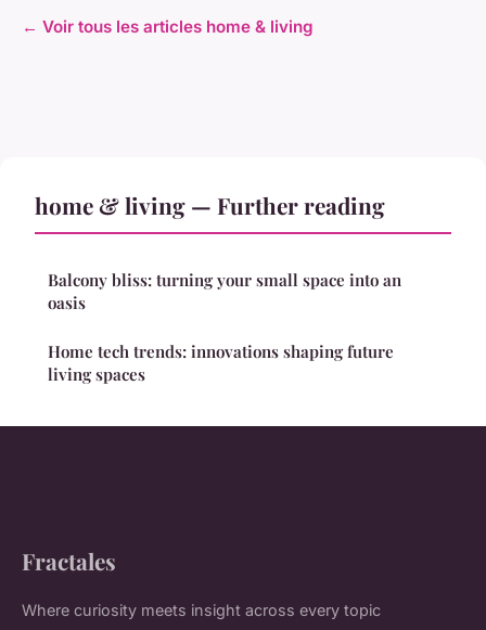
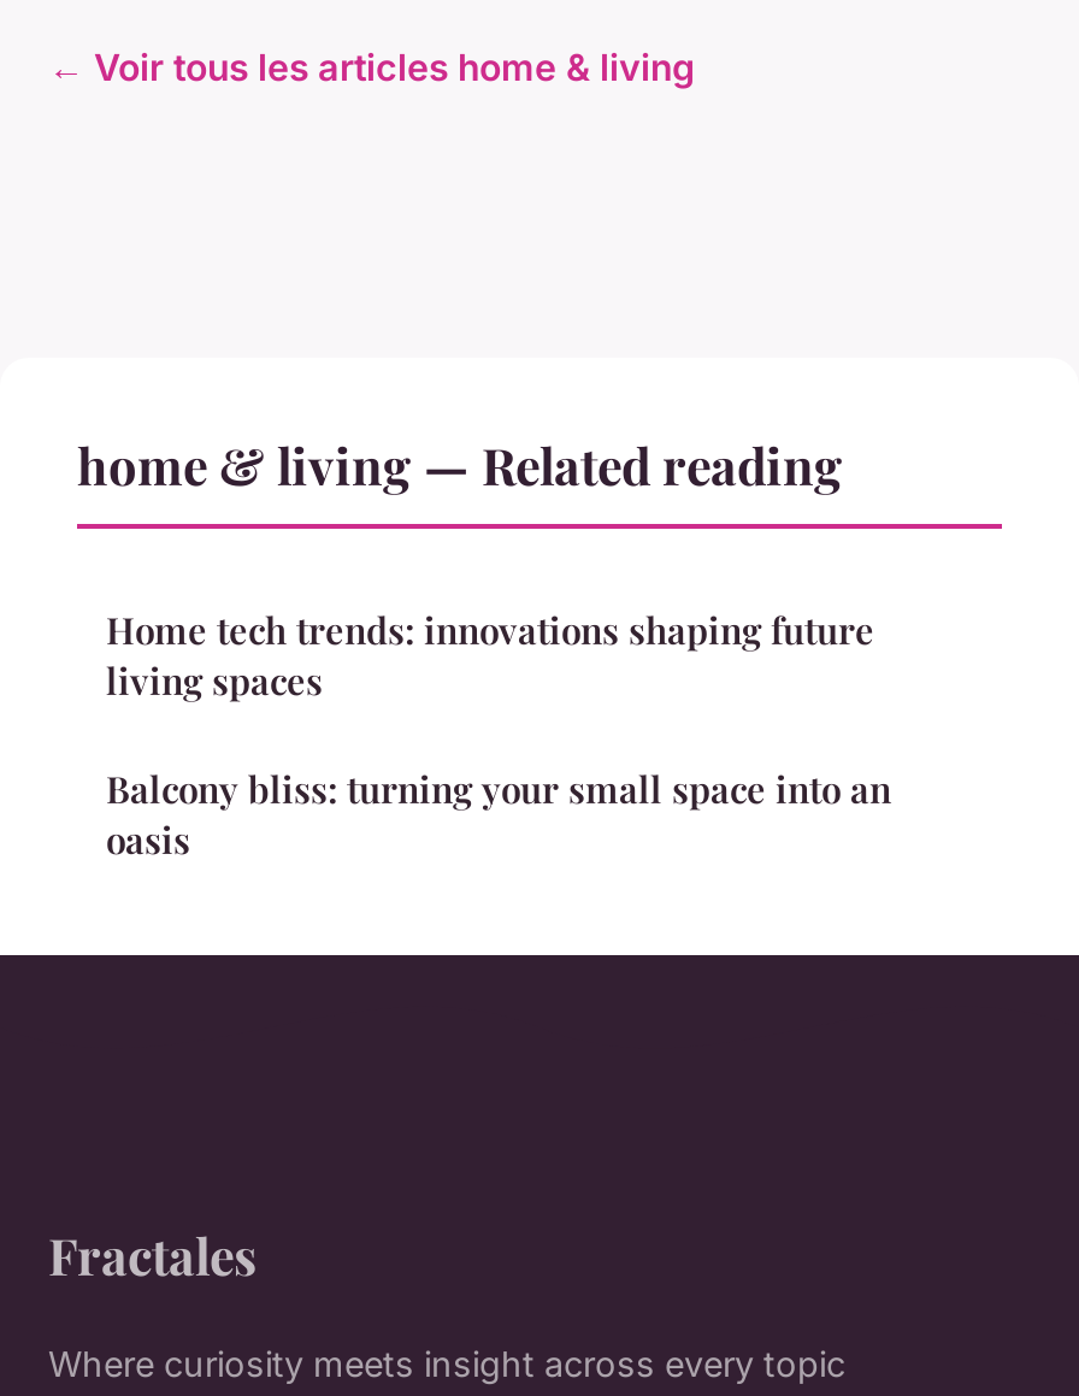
[35,190,385,221] home & living — Further reading -> [77,431,843,498] home & living — Related reading
moved [48,269,401,314] -> [106,766,891,865]: Balcony bliss: turning your small space into an | oasis
moved [48,341,394,385] -> [106,607,874,706]: Home tech trends: innovations shaping future | living spaces

